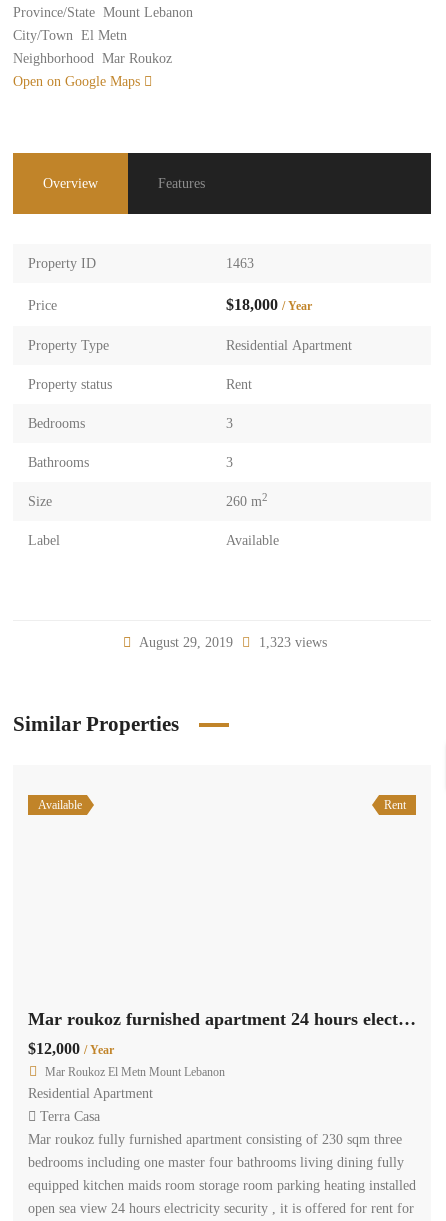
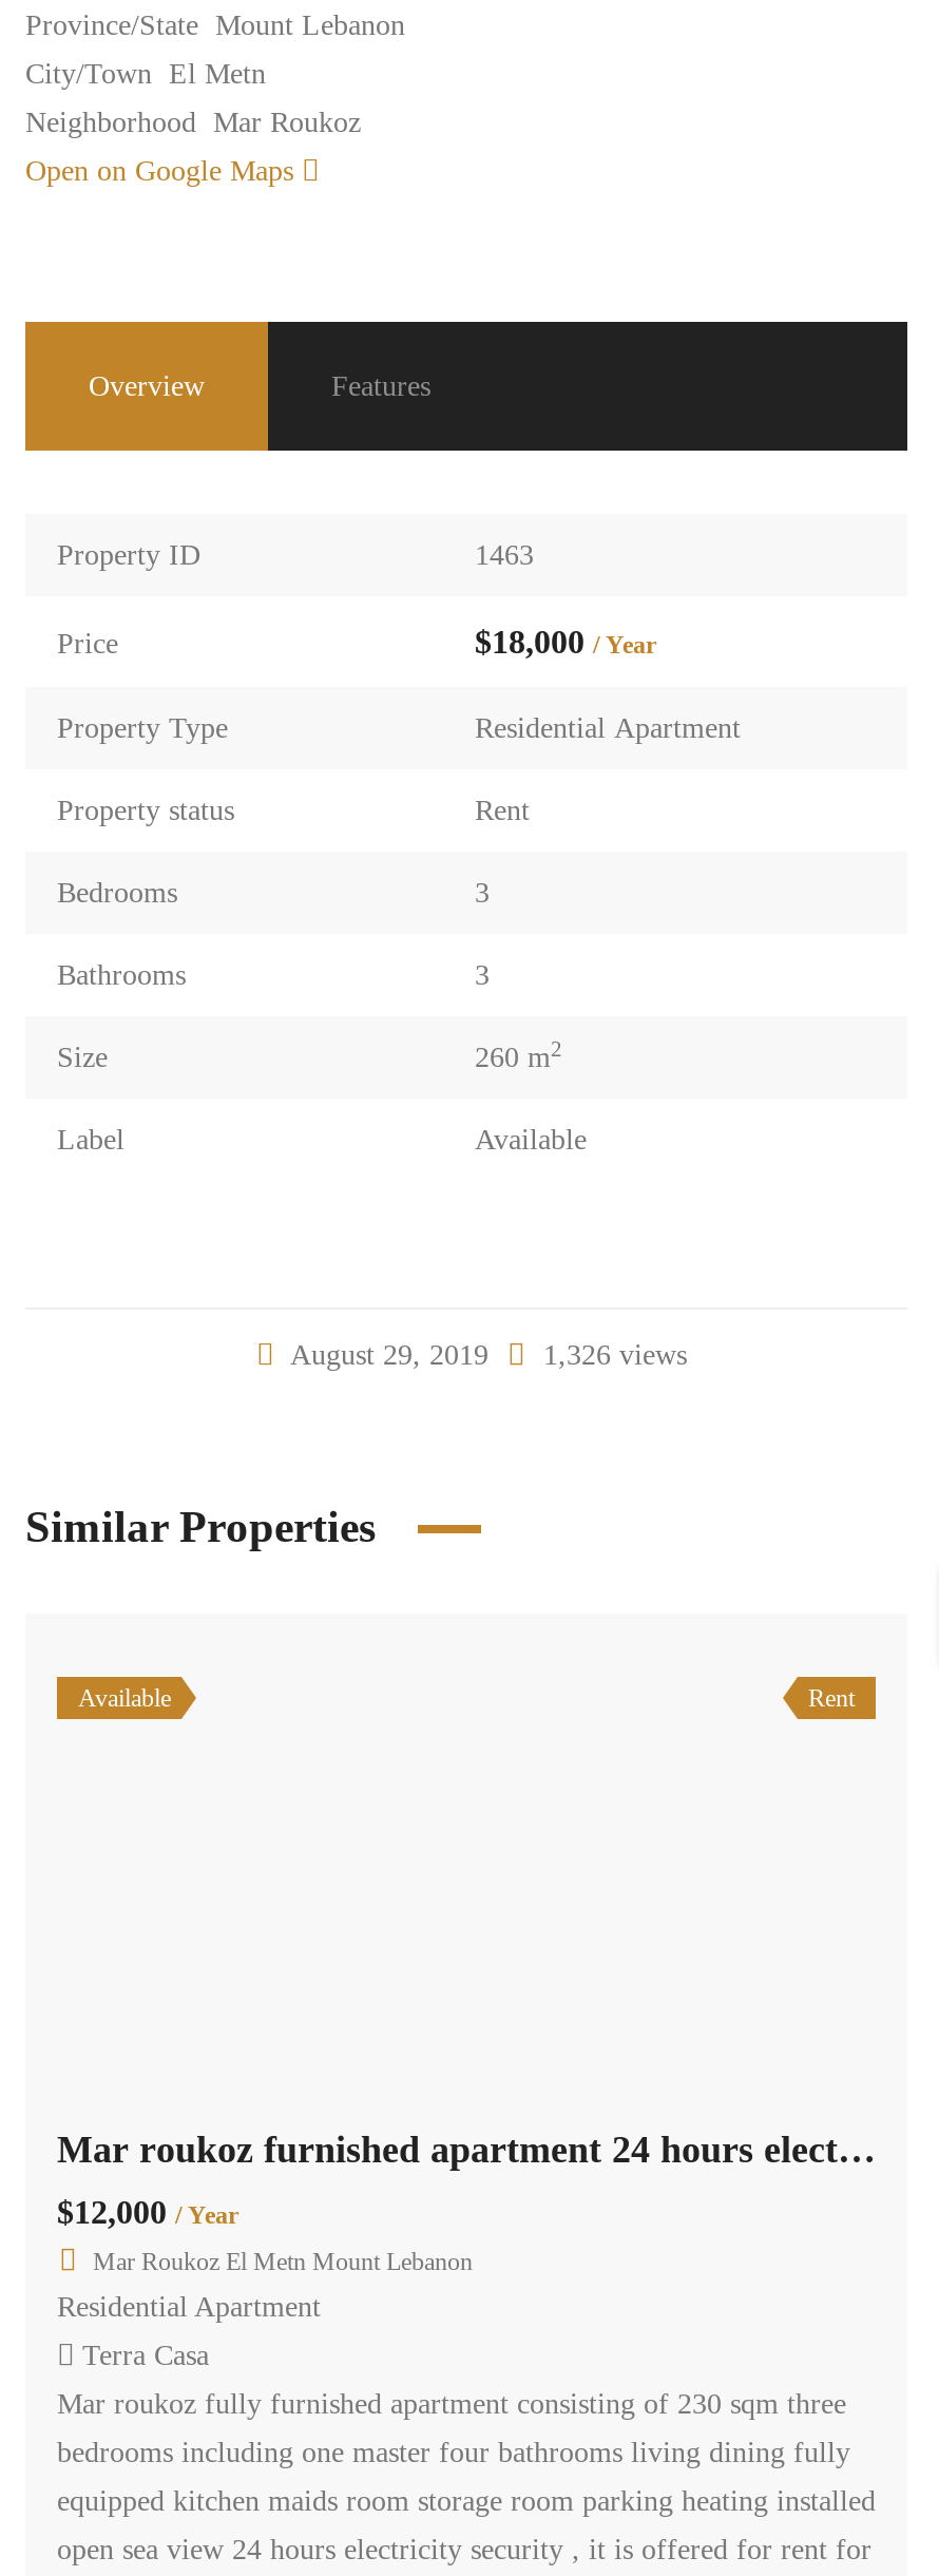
[135,635,326,650] August 29, 2019 1,323 views -> [284,1339,687,1371] August 29, 2019 1,326 views

